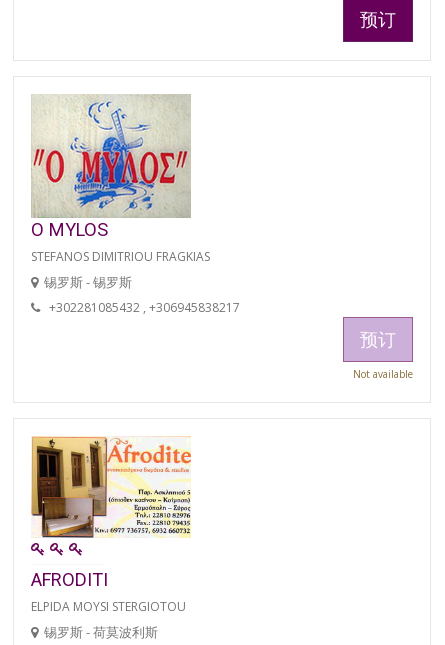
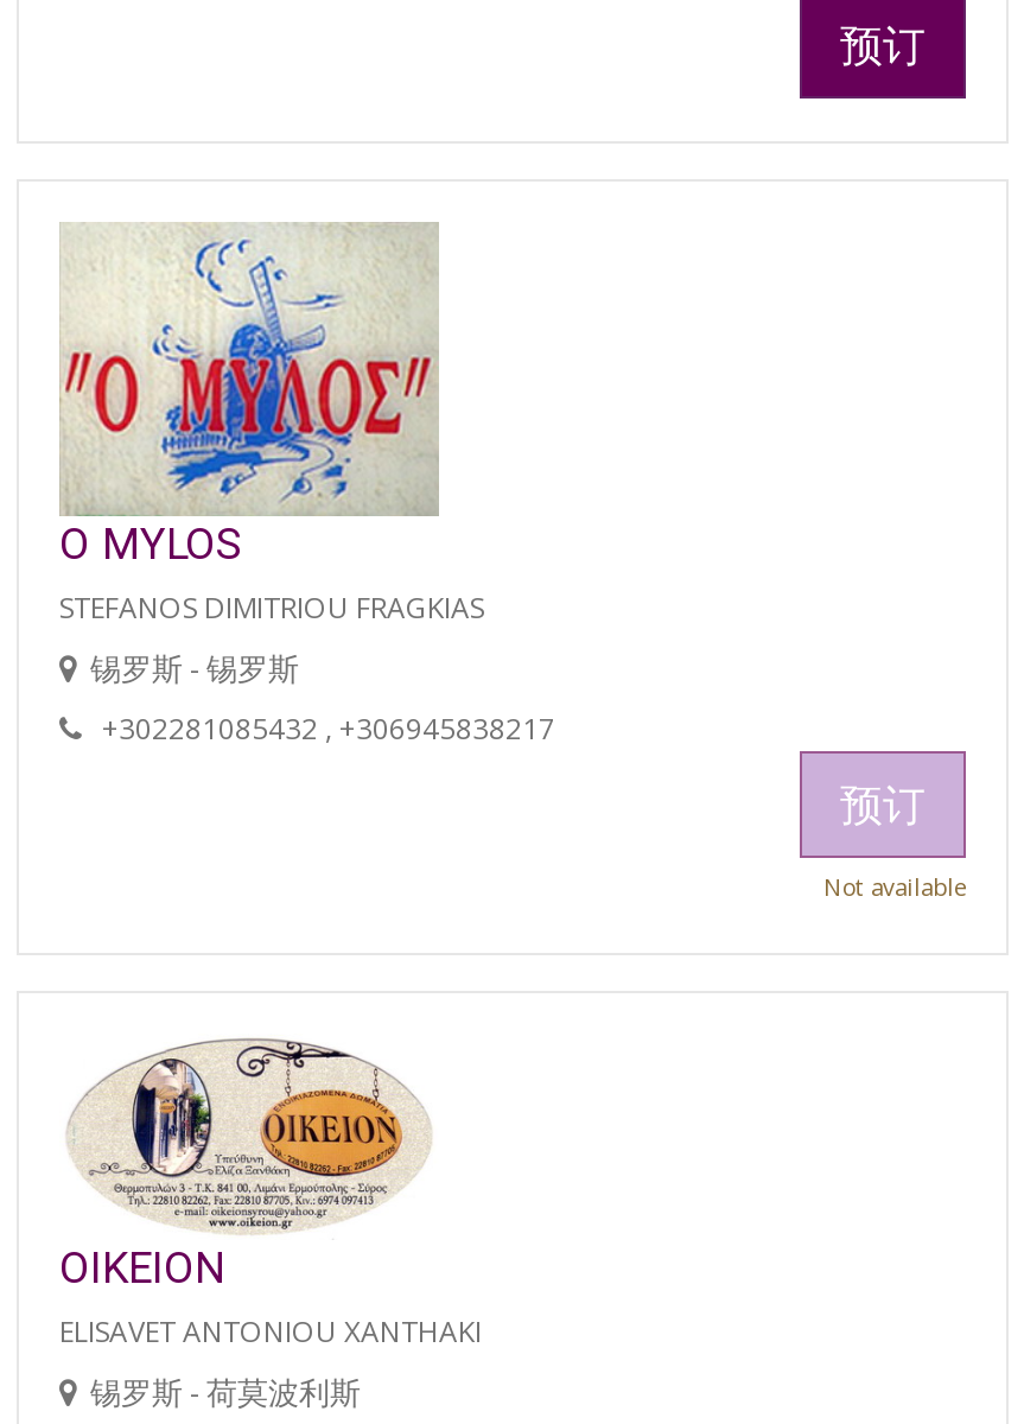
[30,436,192,614] [image] | AFRODITI | ELPIDA MOYSI STERGIOTOU -> [59,1034,482,1352] [image] | OIKEION | ELISAVET ANTONIOU XANTHAKI

